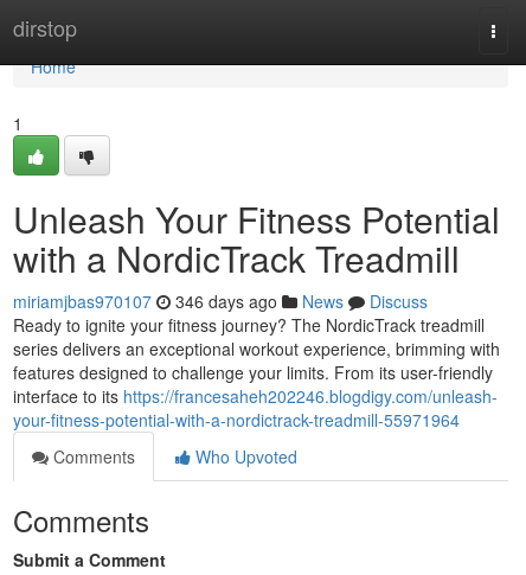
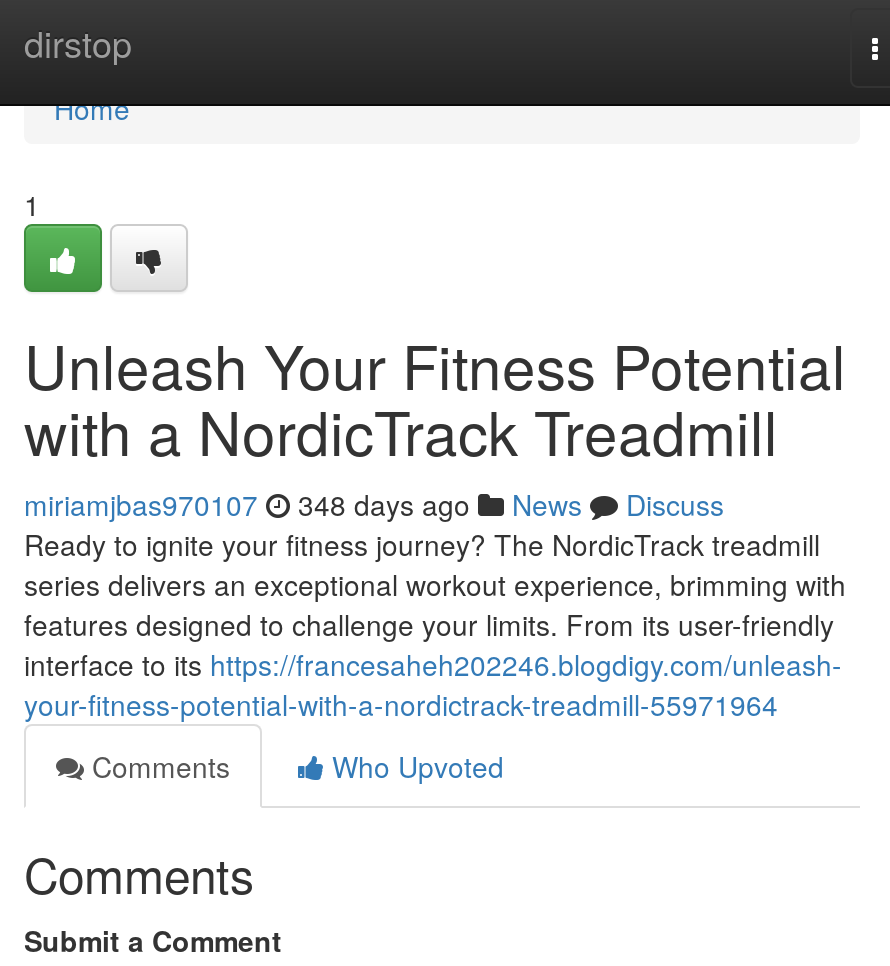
[13,289,428,313] miriamjbas970107 346 days ago News Discuss -> [24,484,724,524] miriamjbas970107 348 days ago News Discuss

